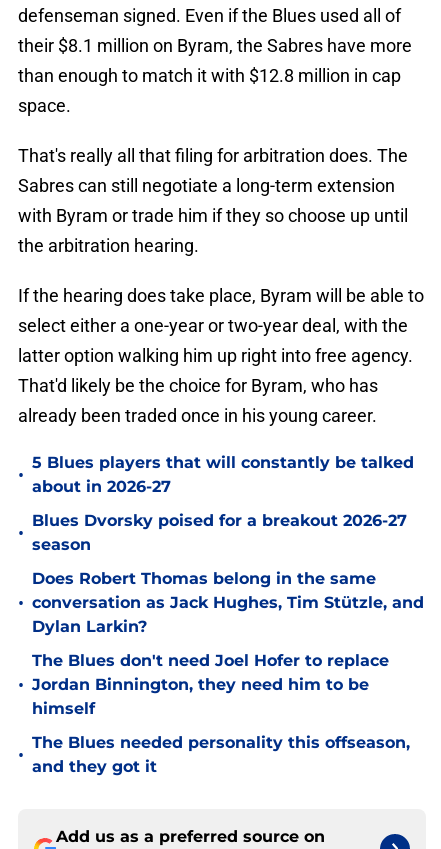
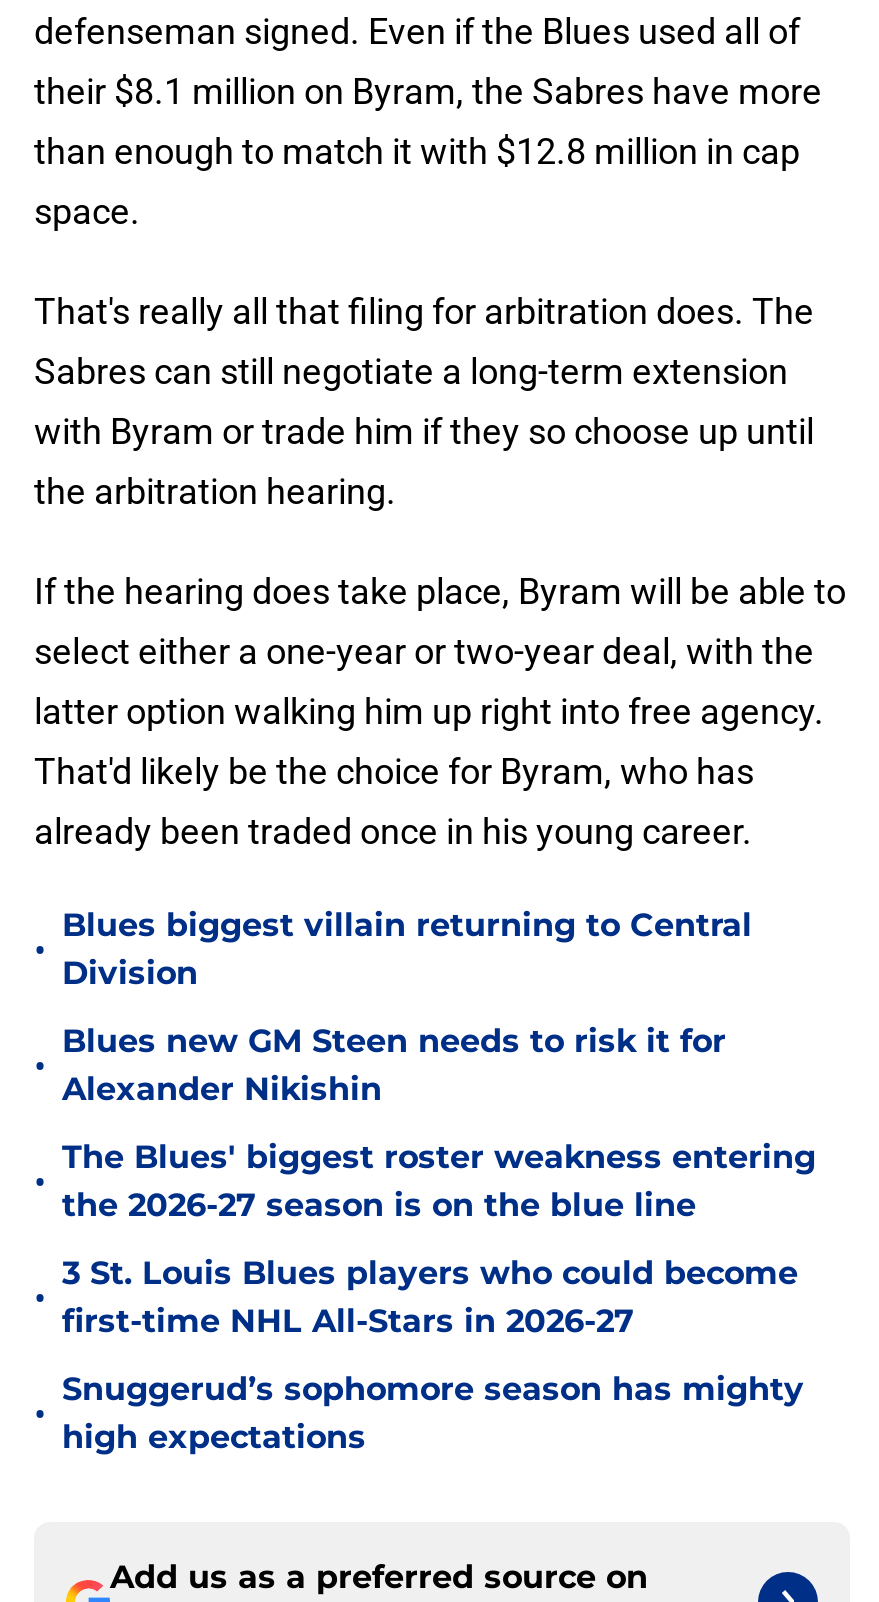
[32,453,414,496] 5 Blues players that will constantly be talked | about in 2026-27 -> [62,906,752,992] Blues biggest villain returning to Central | Division
[32,511,407,554] Blues Dvorsky poised for a breakout 2026-27 | season -> [62,1022,726,1108] Blues new GM Steen needs to risk it for | Alexander Nikishin
[32,569,424,636] Does Robert Thomas belong in the same | conversation as Jack Hughes, Tim Stützle, and | Dylan Larkin? -> [62,1138,816,1224] The Blues' biggest roster weakness entering | the 2026-27 season is on the blue line
[32,651,389,718] The Blues don't need Joel Hofer to replace | Jordan Binnington, they need him to be | himself -> [62,1254,798,1340] 3 St. Louis Blues players who could become | first-time NHL All-Stars in 2026-27
[32,733,410,776] The Blues needed personality this offseason, | and they got it -> [62,1370,804,1456] Snuggerud’s sophomore season has mighty | high expectations

